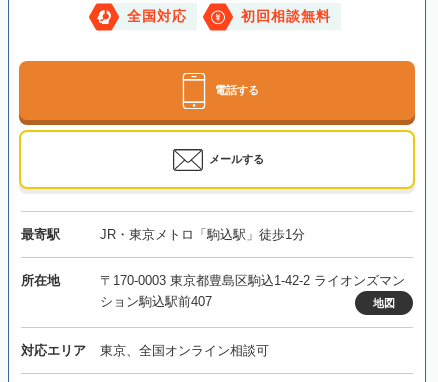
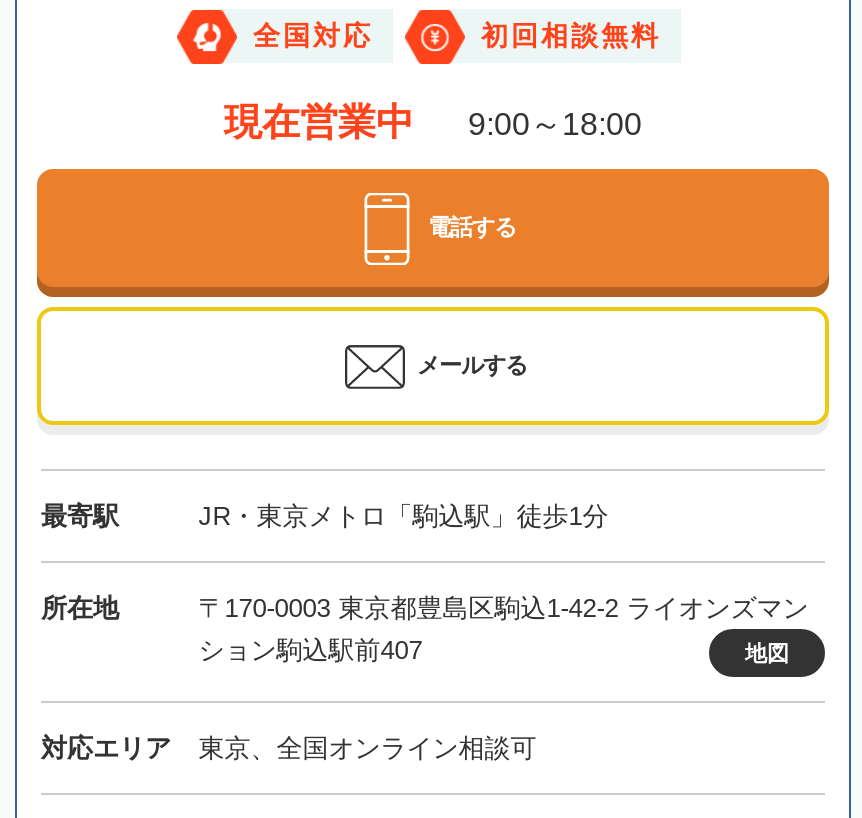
none -> [224,102,642,144] 現在営業中 | 9:00～18:00

